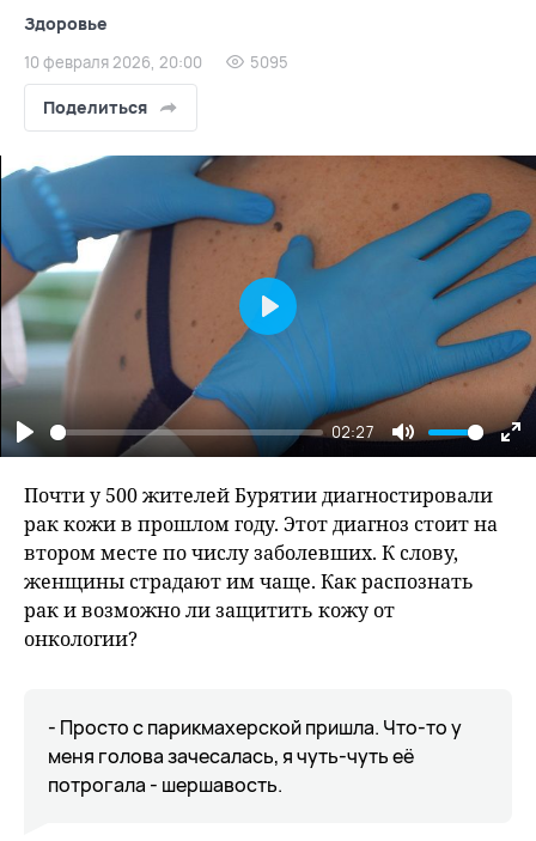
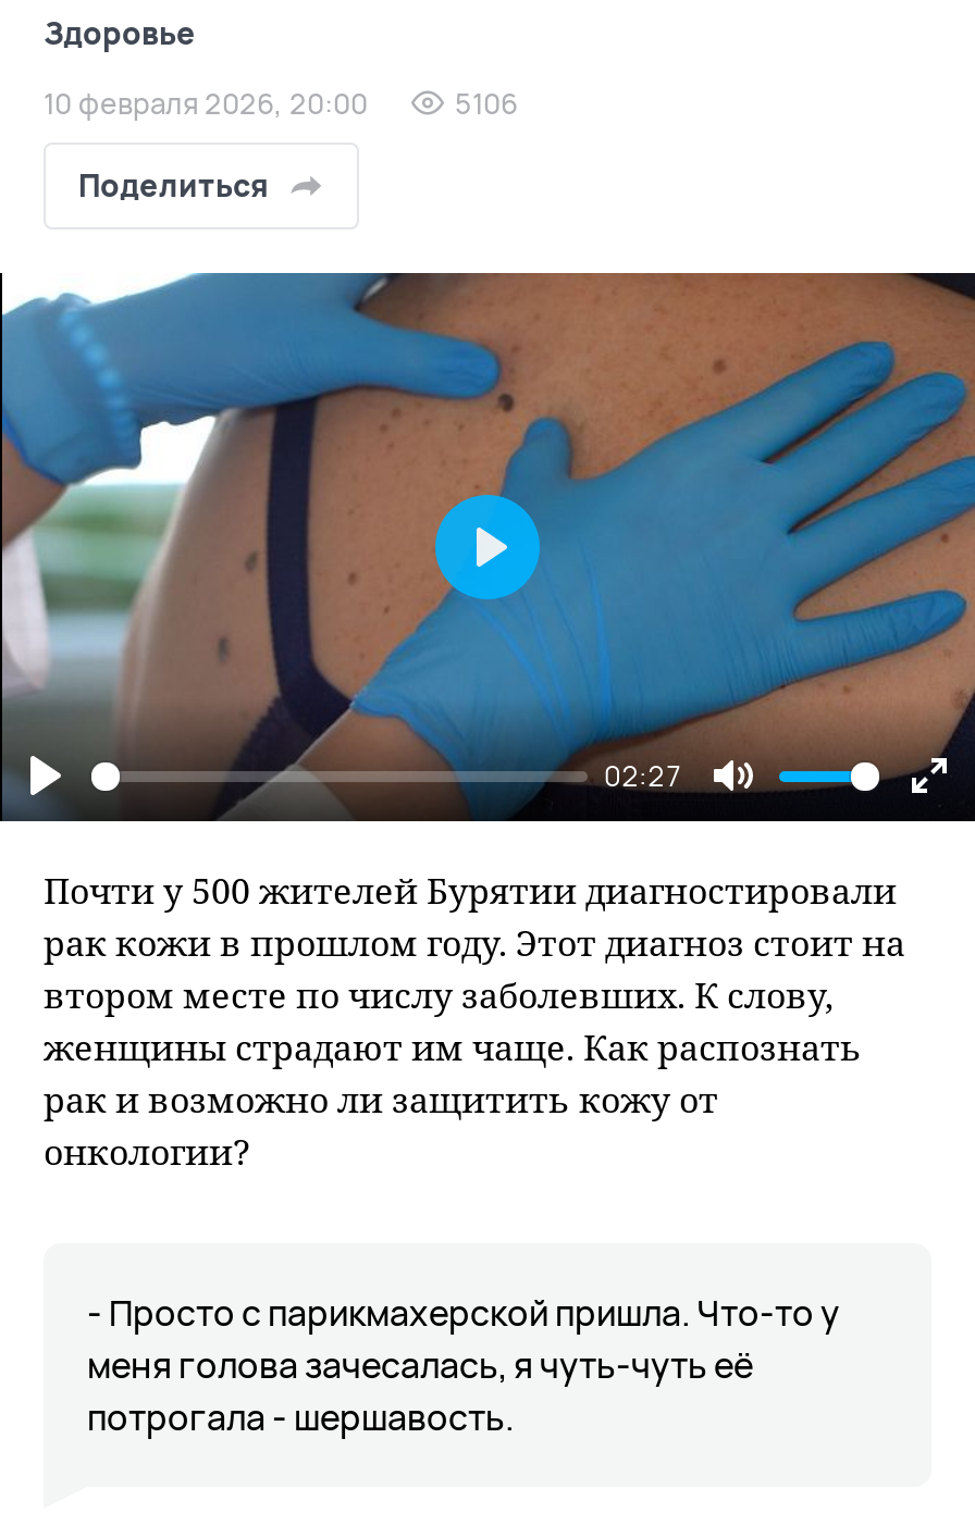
[250,51,288,73] 5095 -> [455,84,518,123] 5106

